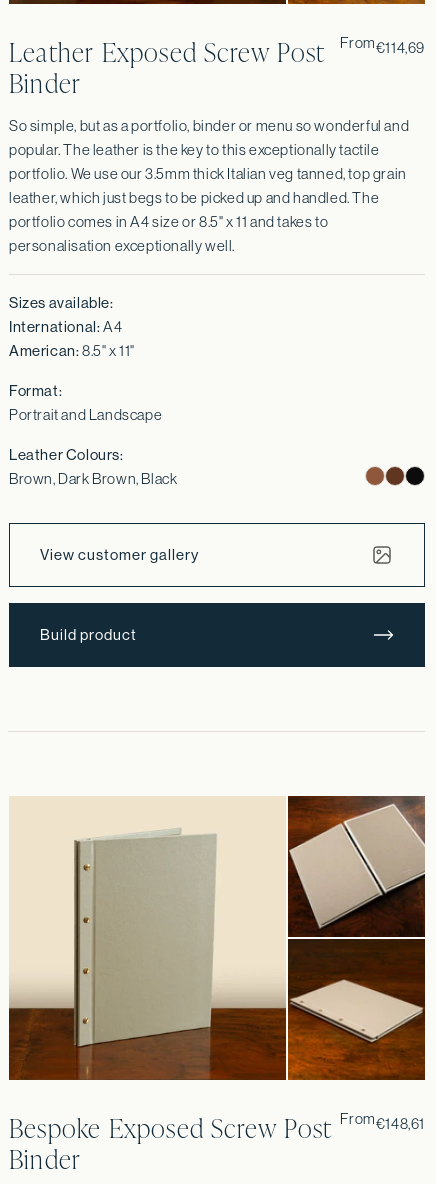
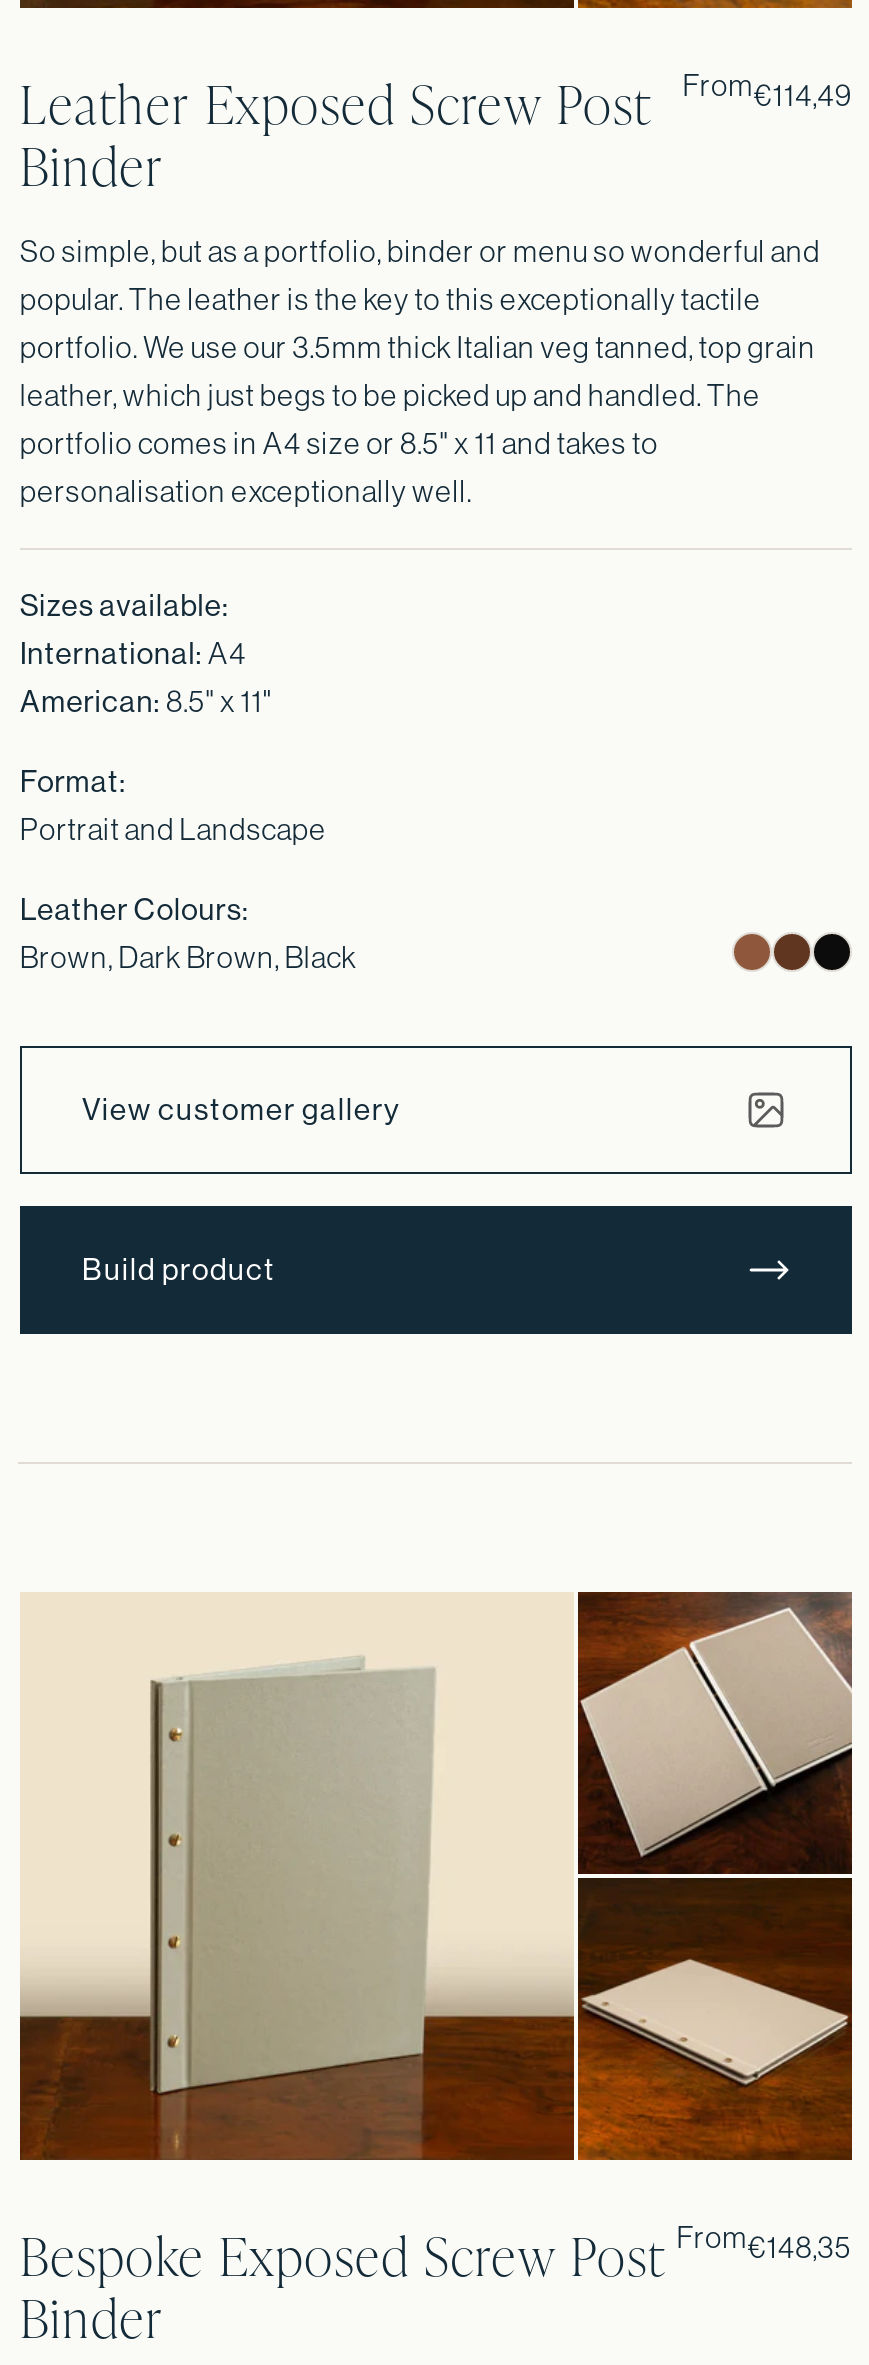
[9,34,425,68] Leather Exposed Screw Post From€114,69 -> [20,68,852,136] Leather Exposed Screw Post From€114,49
[9,1110,425,1144] Bespoke Exposed Screw Post From€148,61 -> [20,2220,852,2288] Bespoke Exposed Screw Post From€148,35

